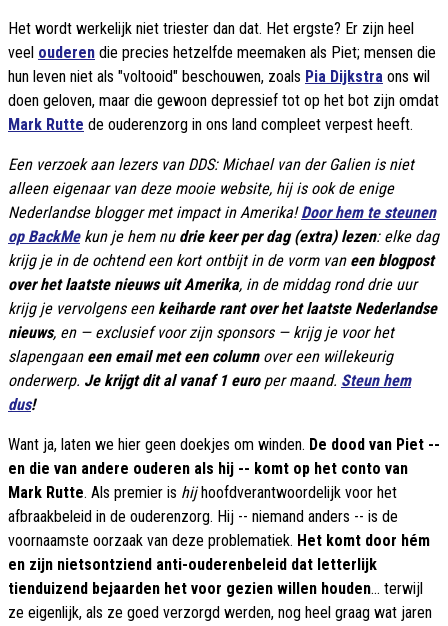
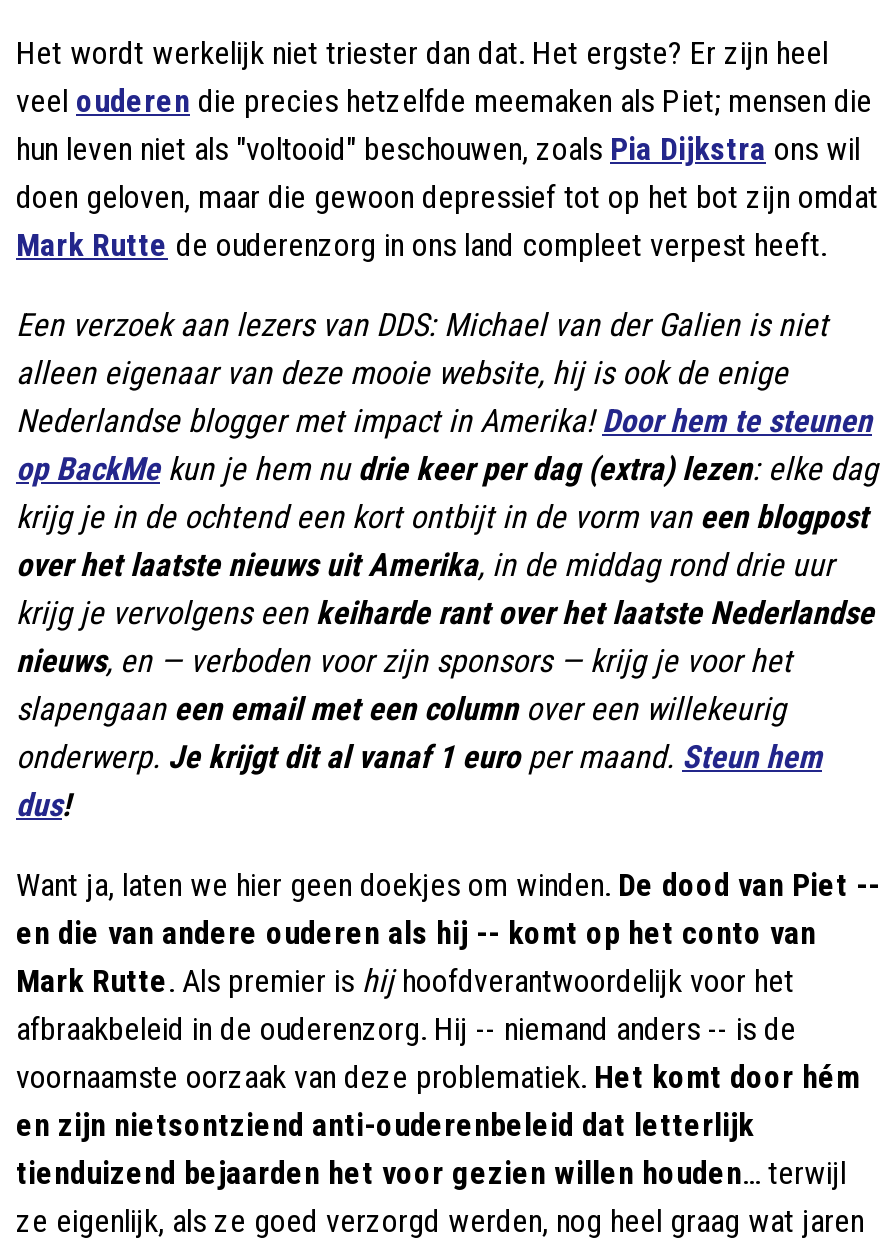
[8,323,394,342] nieuws, en — exclusief voor zijn sponsors — krijg je voor het -> [16,643,792,681] nieuws, en — verboden voor zijn sponsors — krijg je voor het

